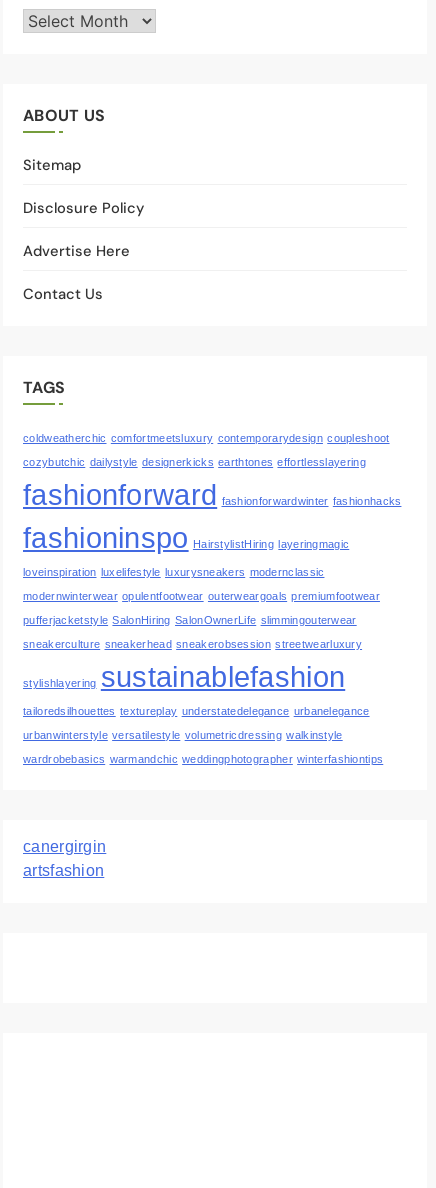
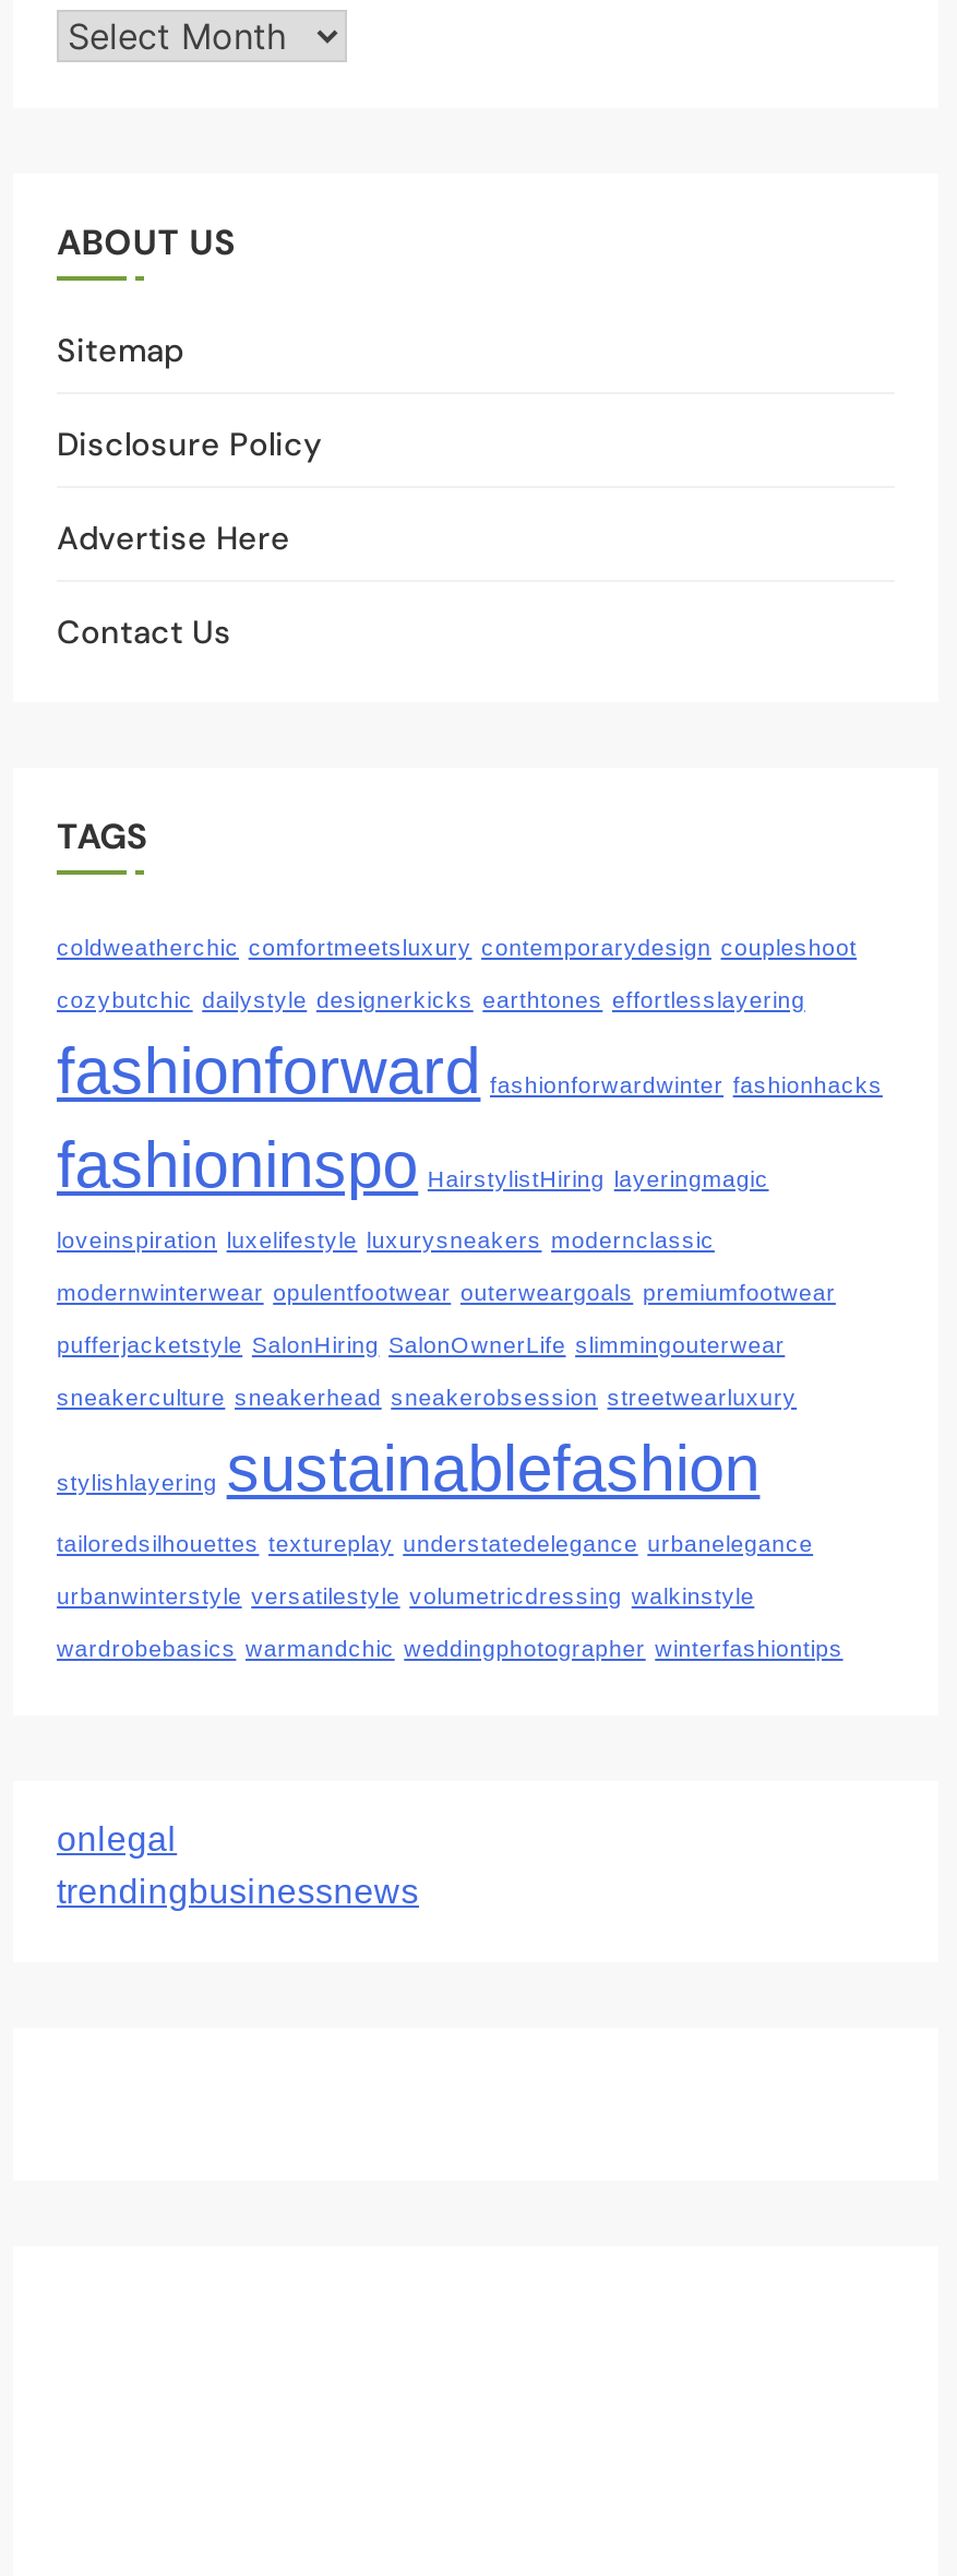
[23,838,106,879] canergirgin | artsfashion -> [57,1821,419,1911] onlegal | trendingbusinessnews

